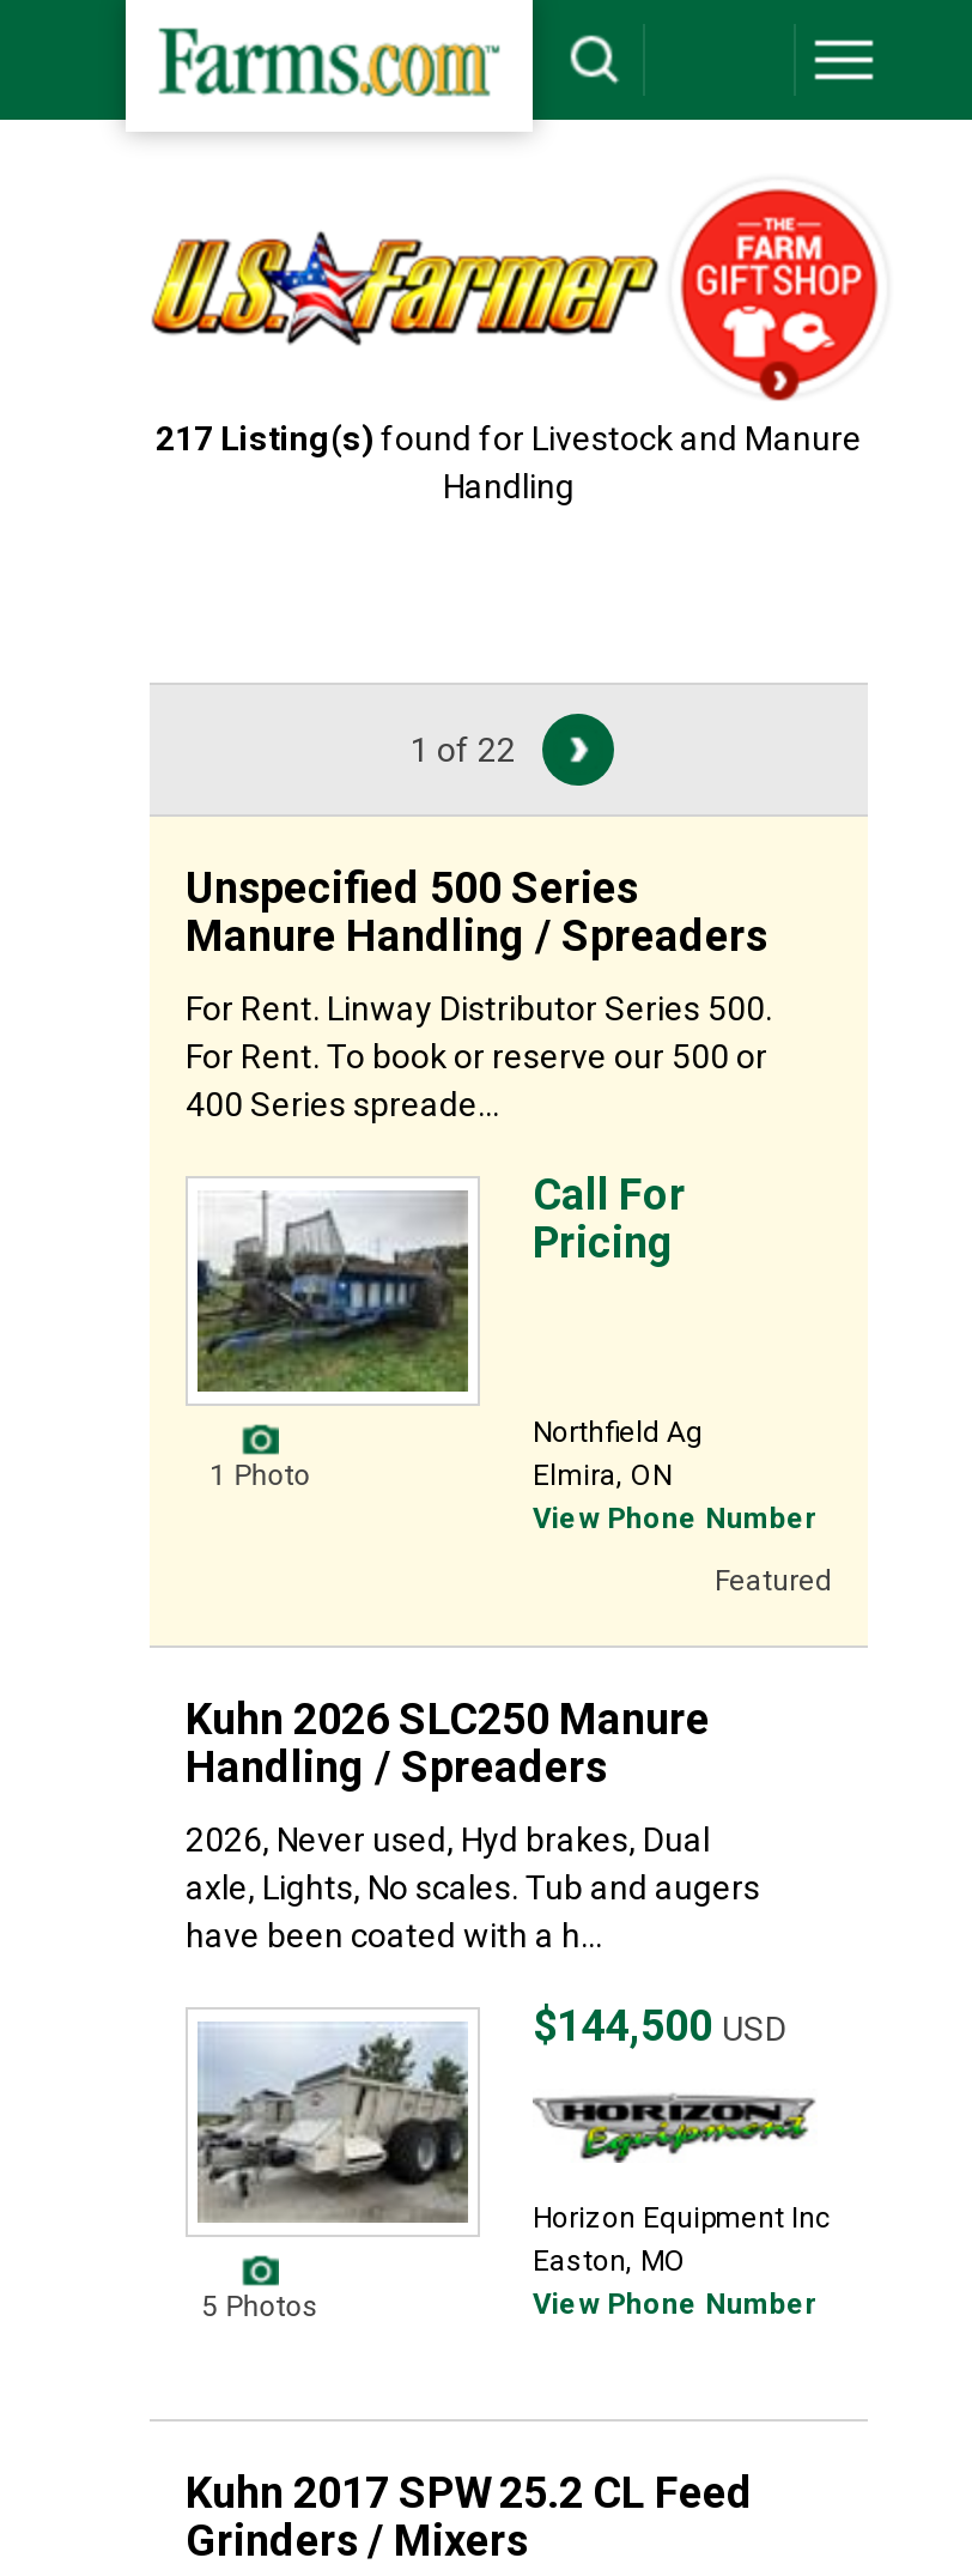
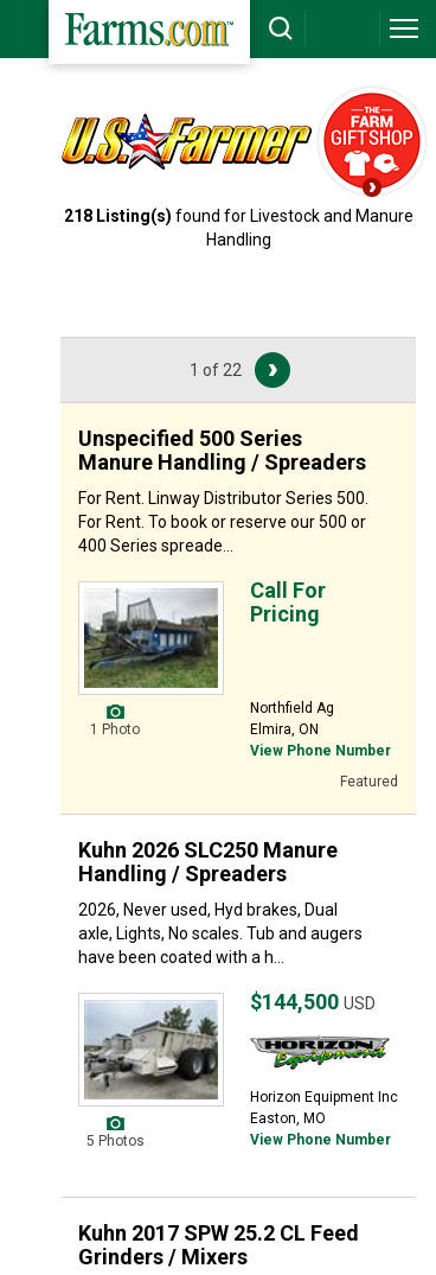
[156,419,862,457] 217 Listing(s) found for Livestock and Manure -> [63,206,413,225] 218 Listing(s) found for Livestock and Manure

